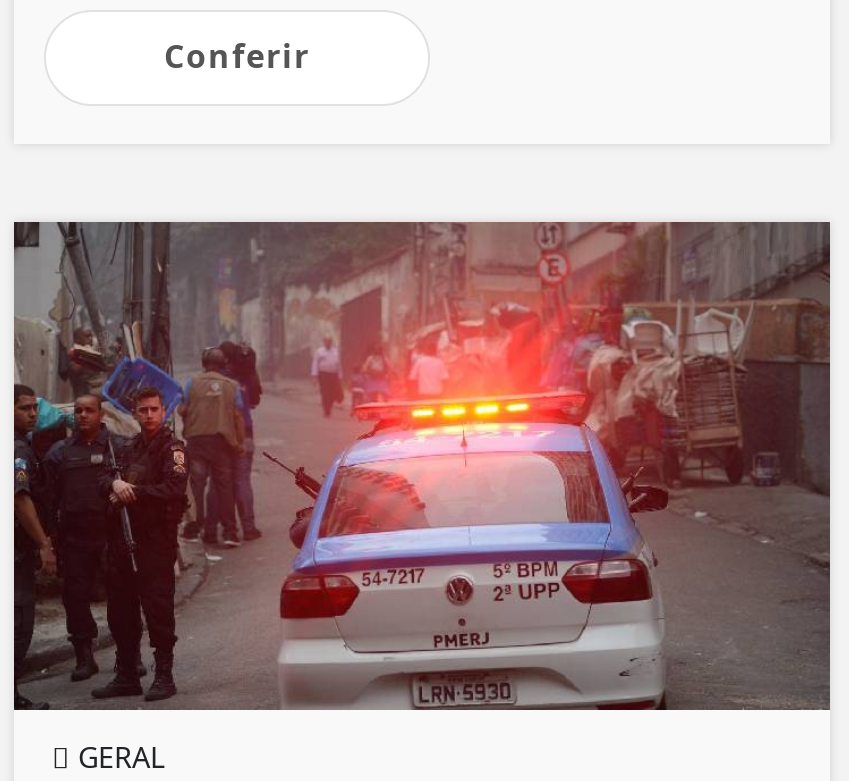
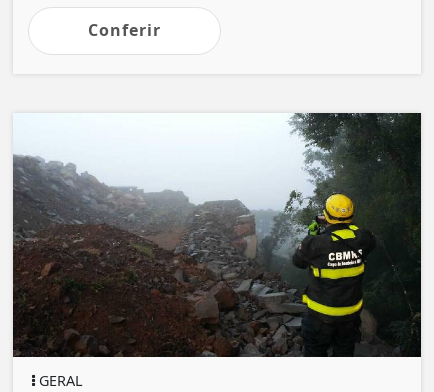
[12,219,830,713] [image] -> [13,112,421,358] [image]

